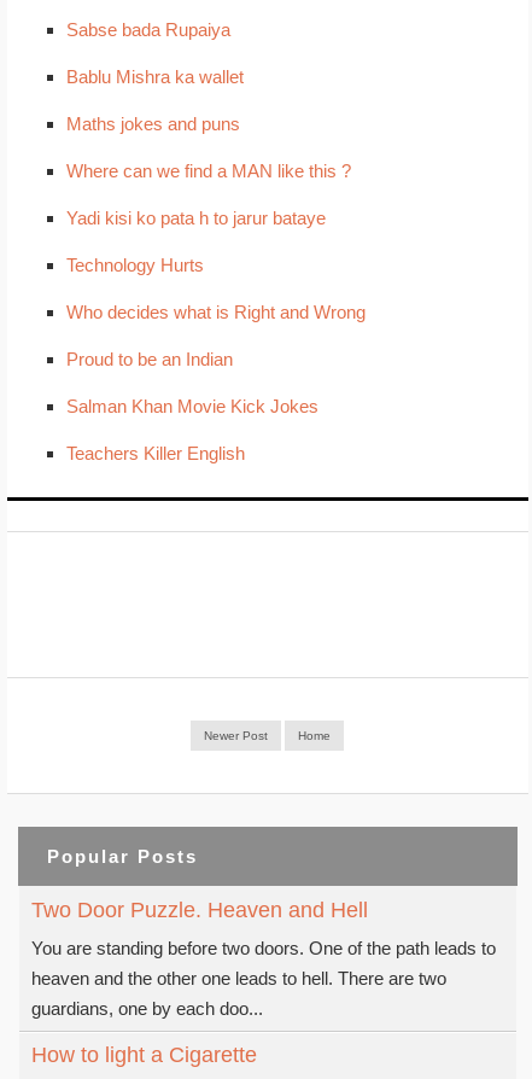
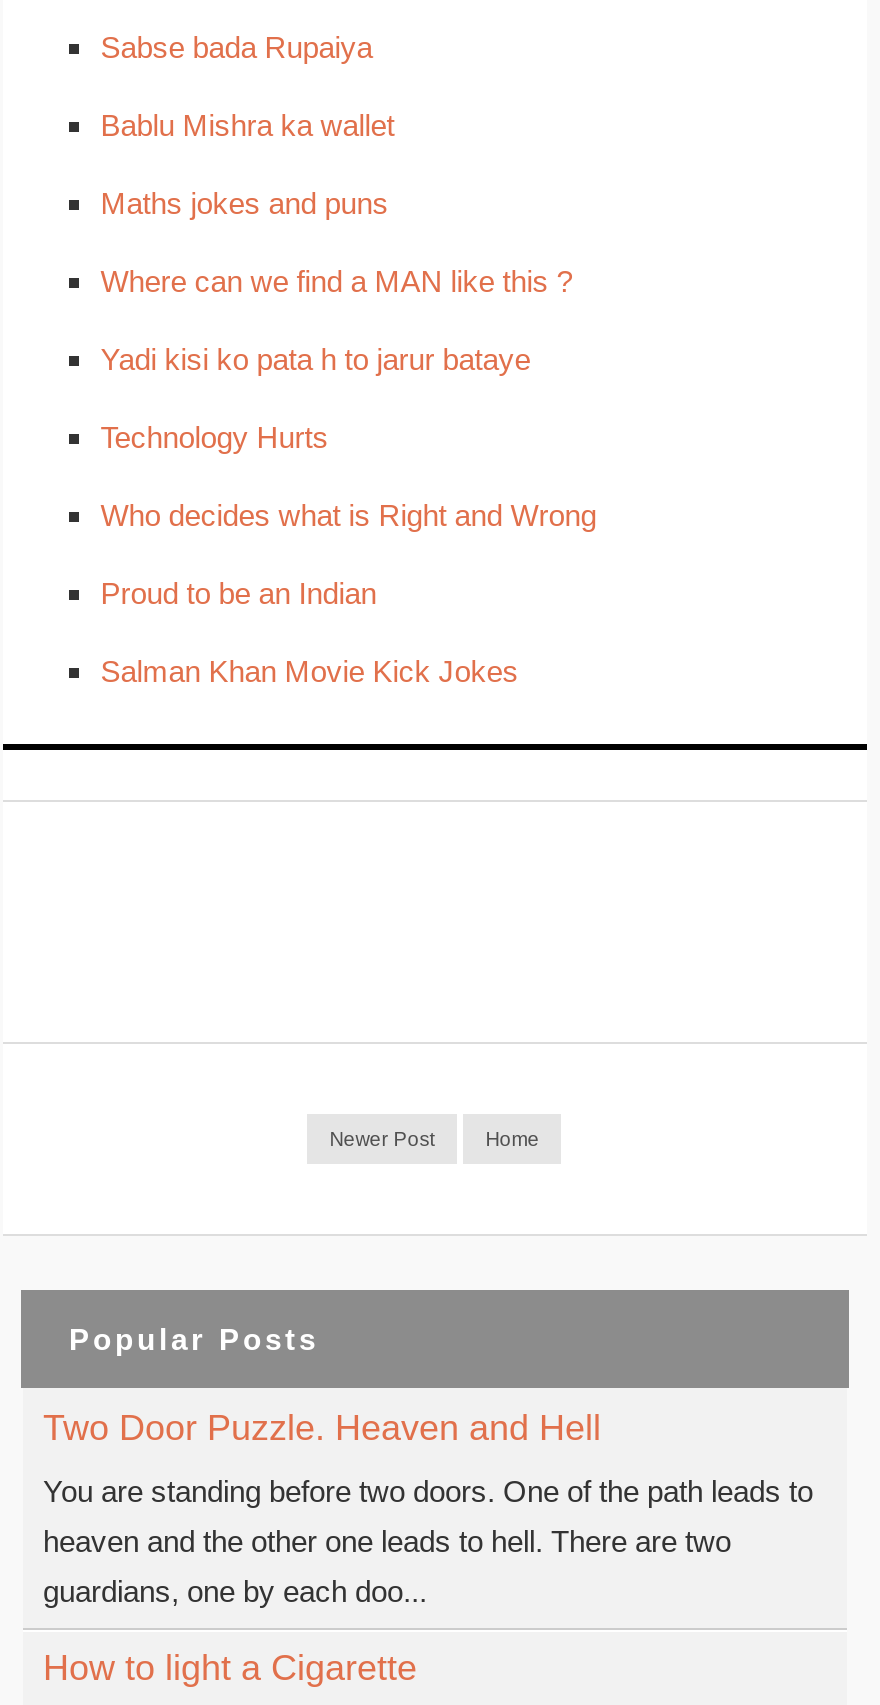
[66,443,245,463] Teachers Killer English -> none

